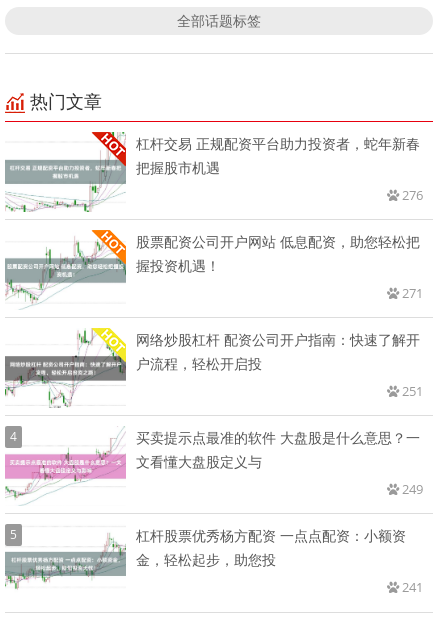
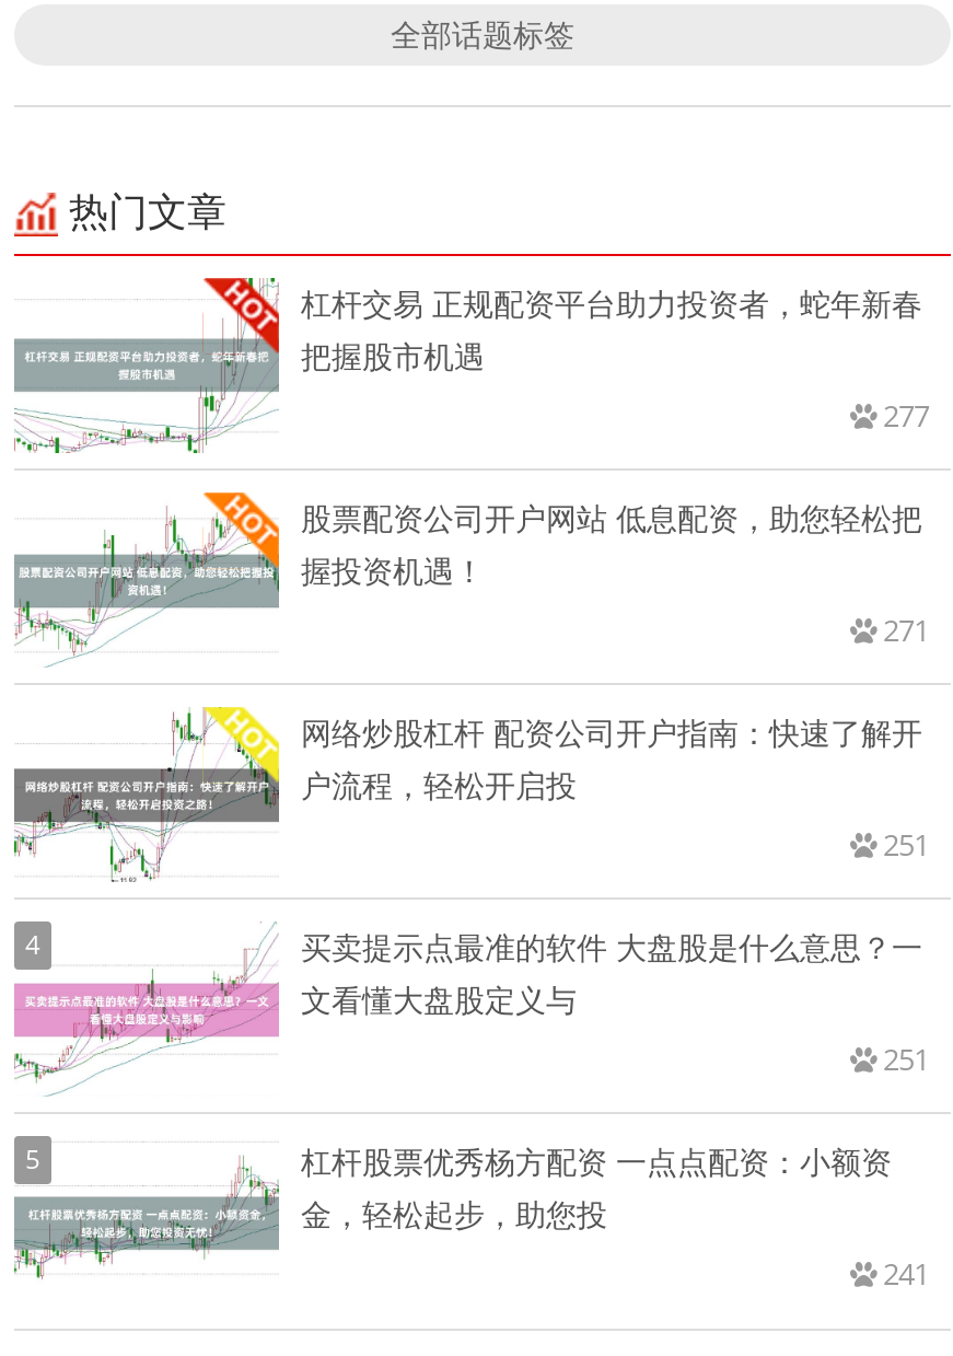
[402,186,423,204] 276 -> [883,397,929,436] 277
[402,480,423,498] 249 -> [883,1040,929,1080] 251

